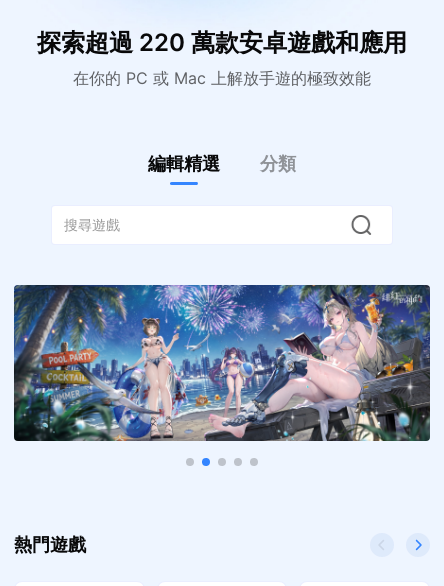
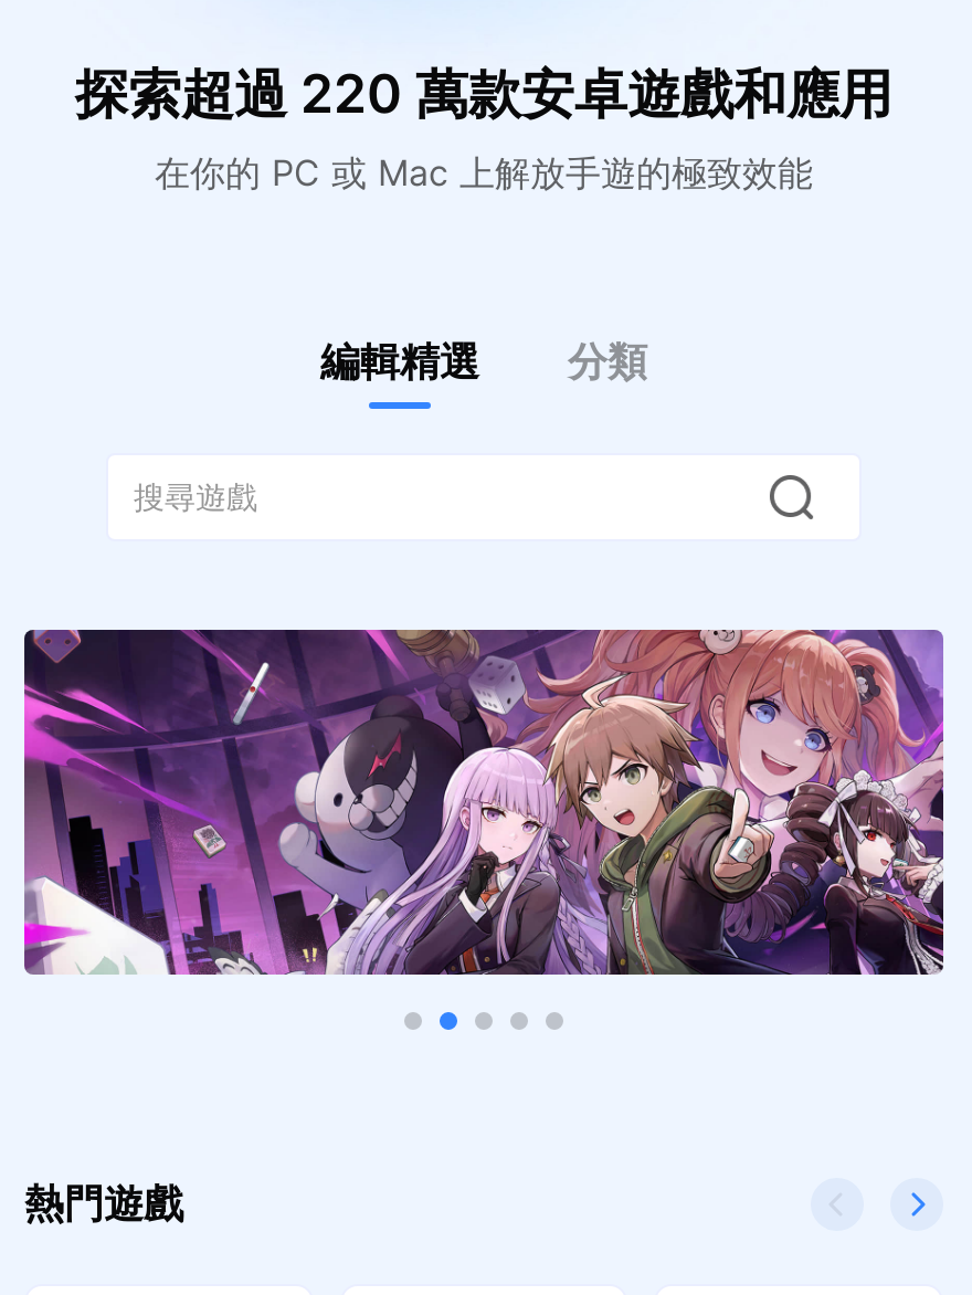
[13,284,431,442] [image] -> [22,628,945,977] [image]

